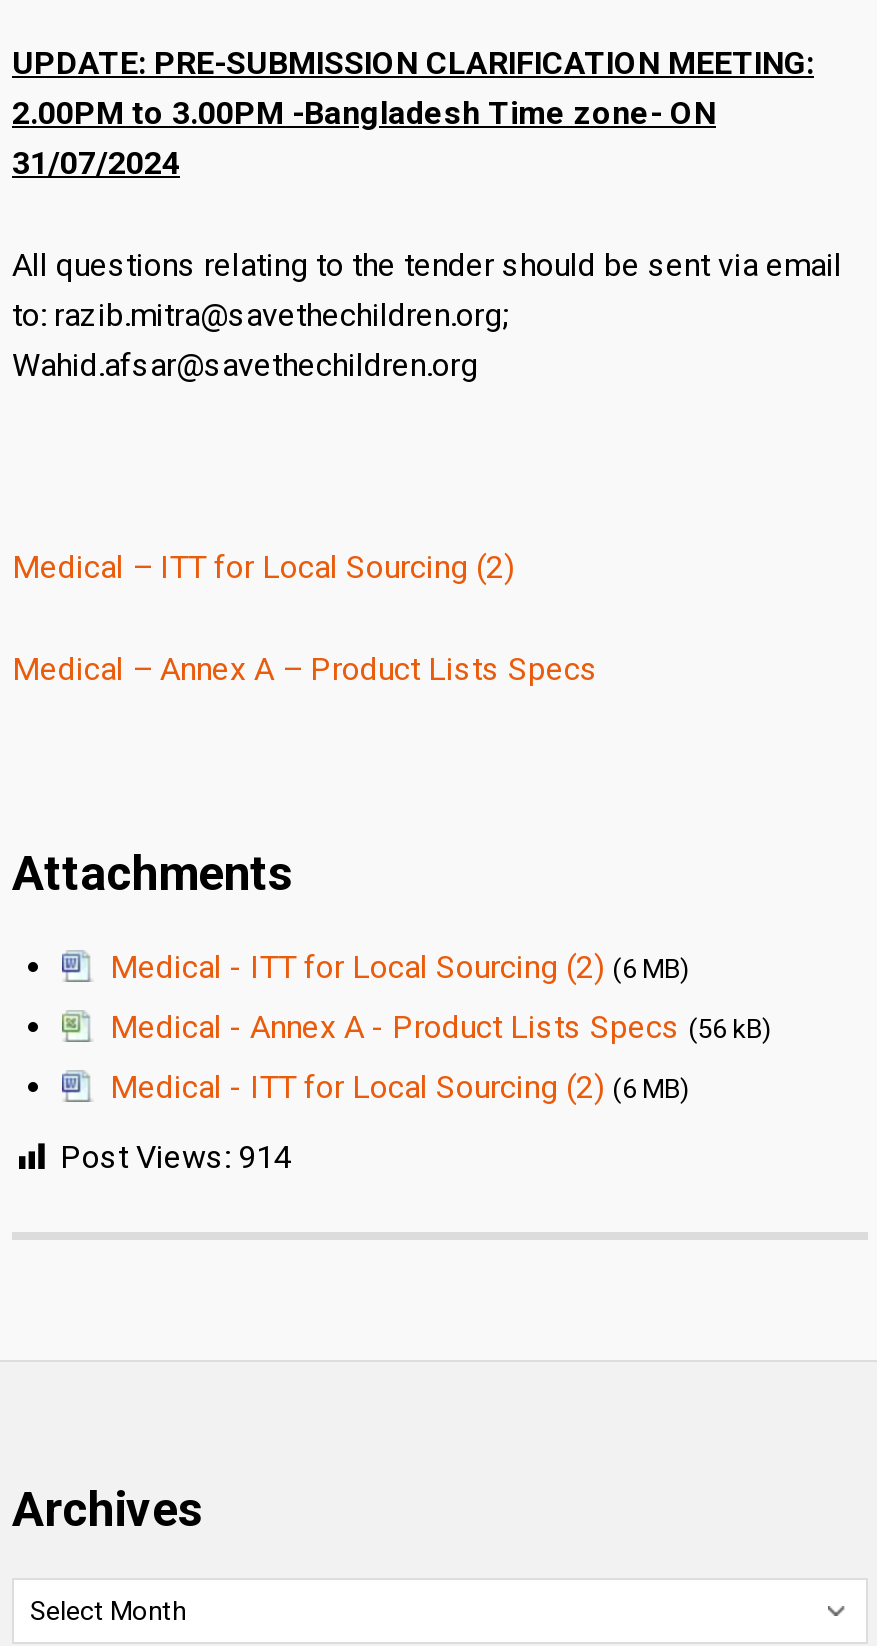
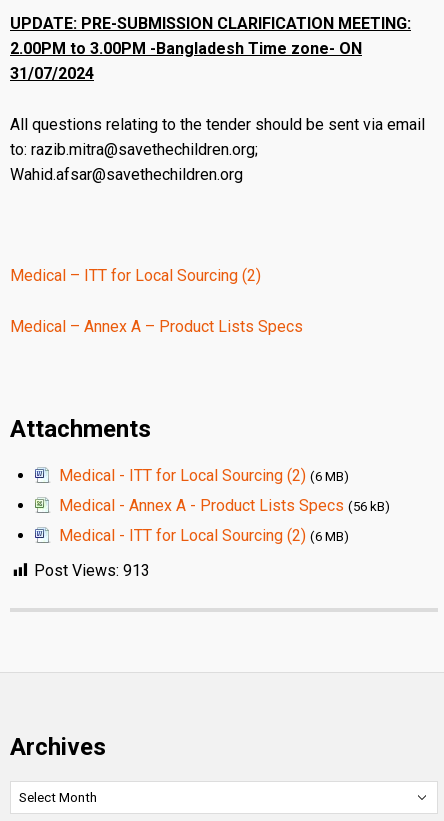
[60,1138,292,1176] Post Views: 914 -> [34,561,150,580] Post Views: 913

